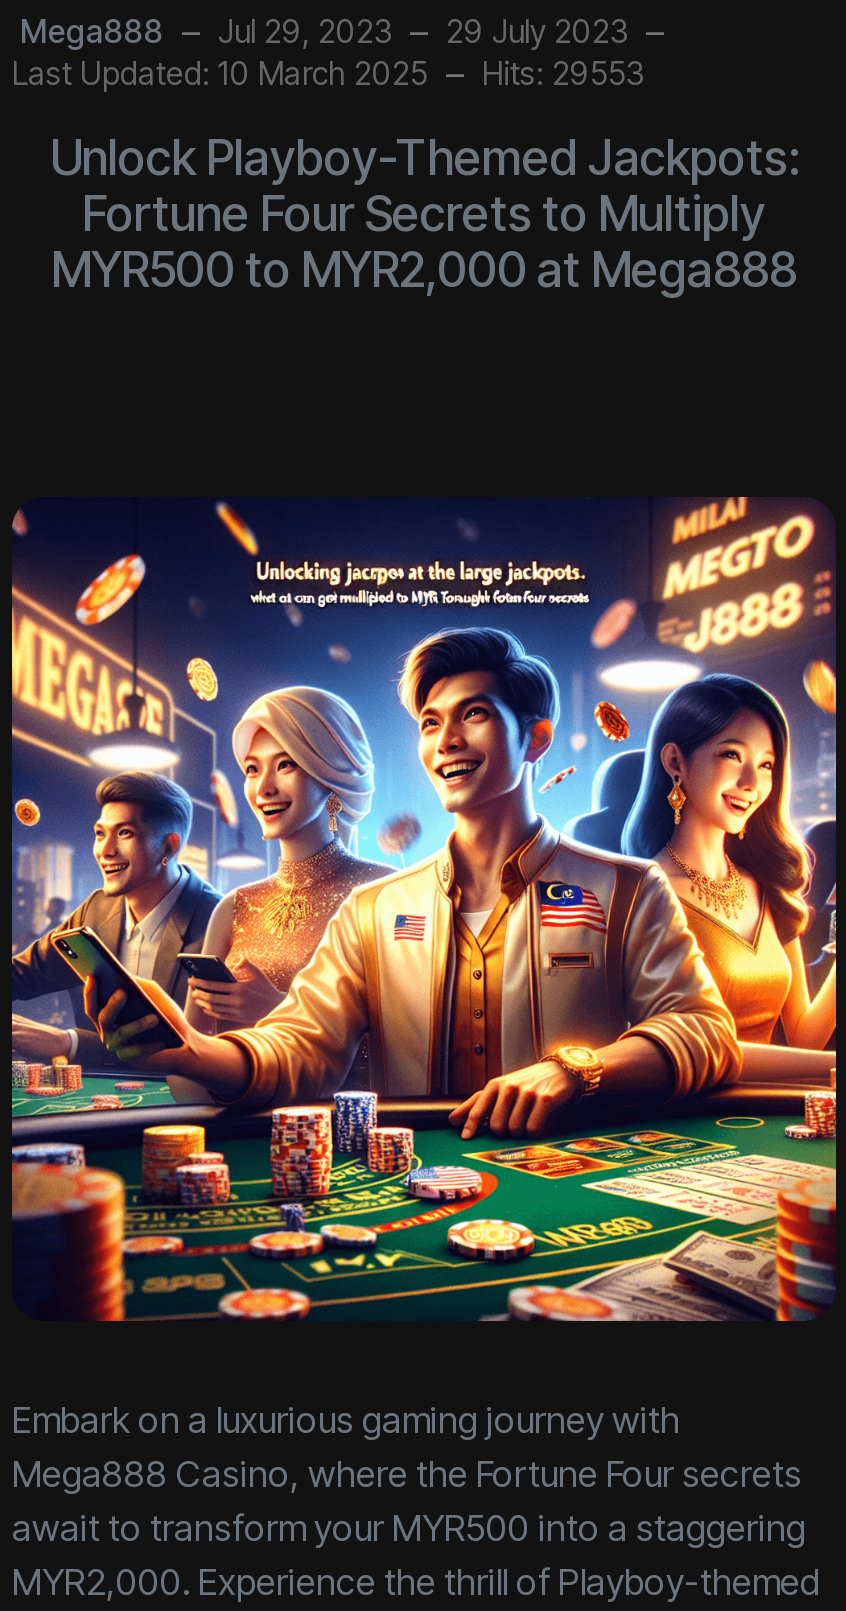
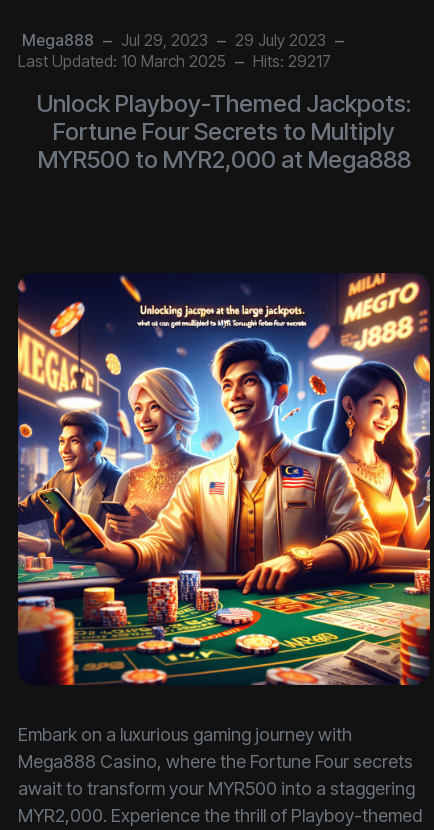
[12,54,644,92] Last Updated: 10 March 2025 Hits: 29553 -> [18,51,331,70] Last Updated: 10 March 2025 Hits: 29217

